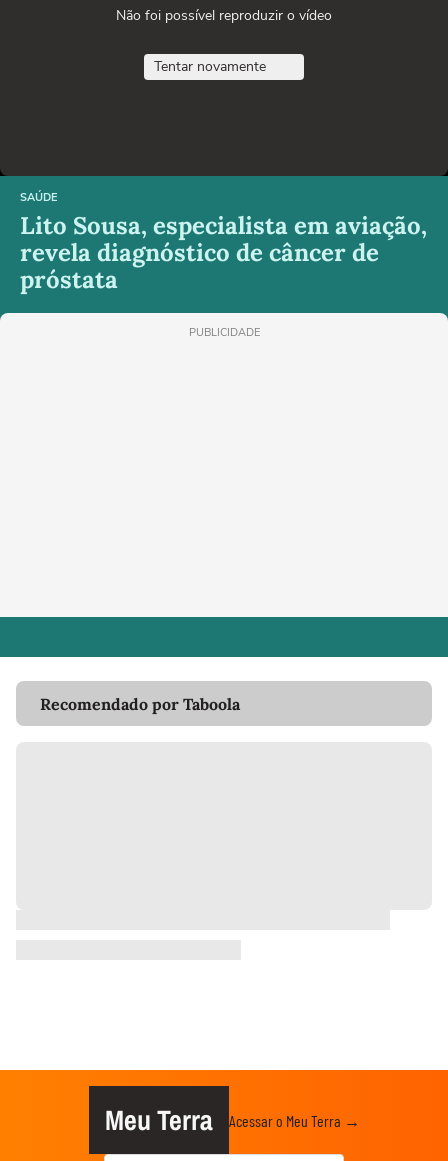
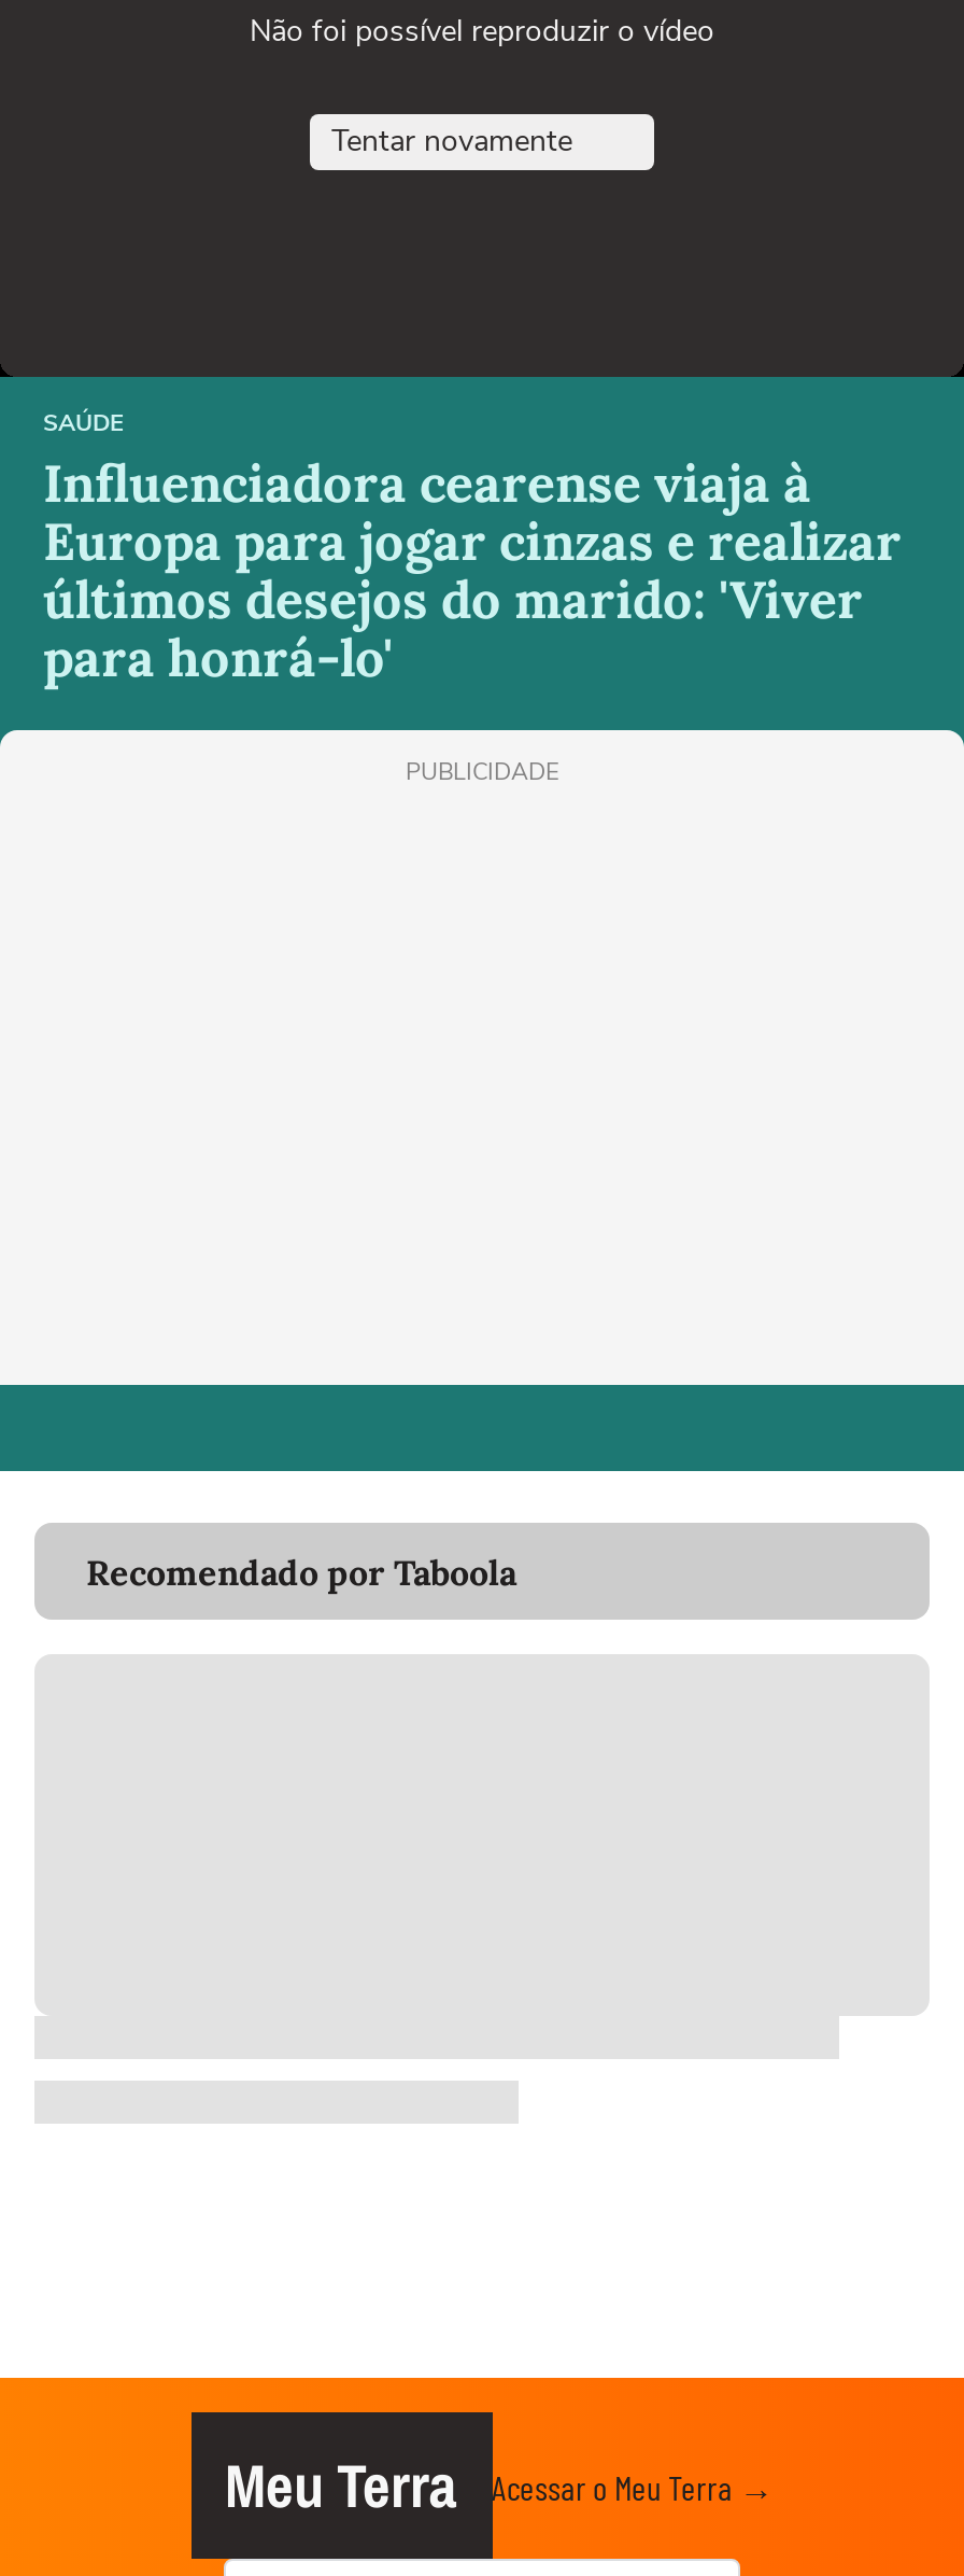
[20,210,427,295] Lito Sousa, especialista em aviação, | revela diagnóstico de câncer de | próstata -> [43,450,902,691] Influenciadora cearense viaja à | Europa para jogar cinzas e realizar | últimos desejos do marido: 'Viver | para honrá-lo'

